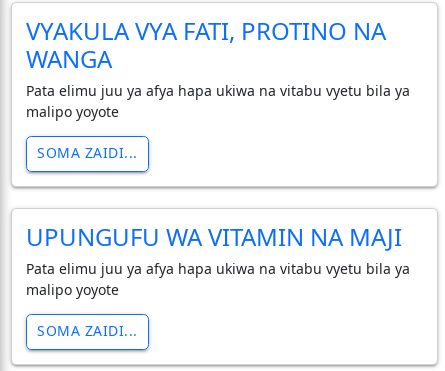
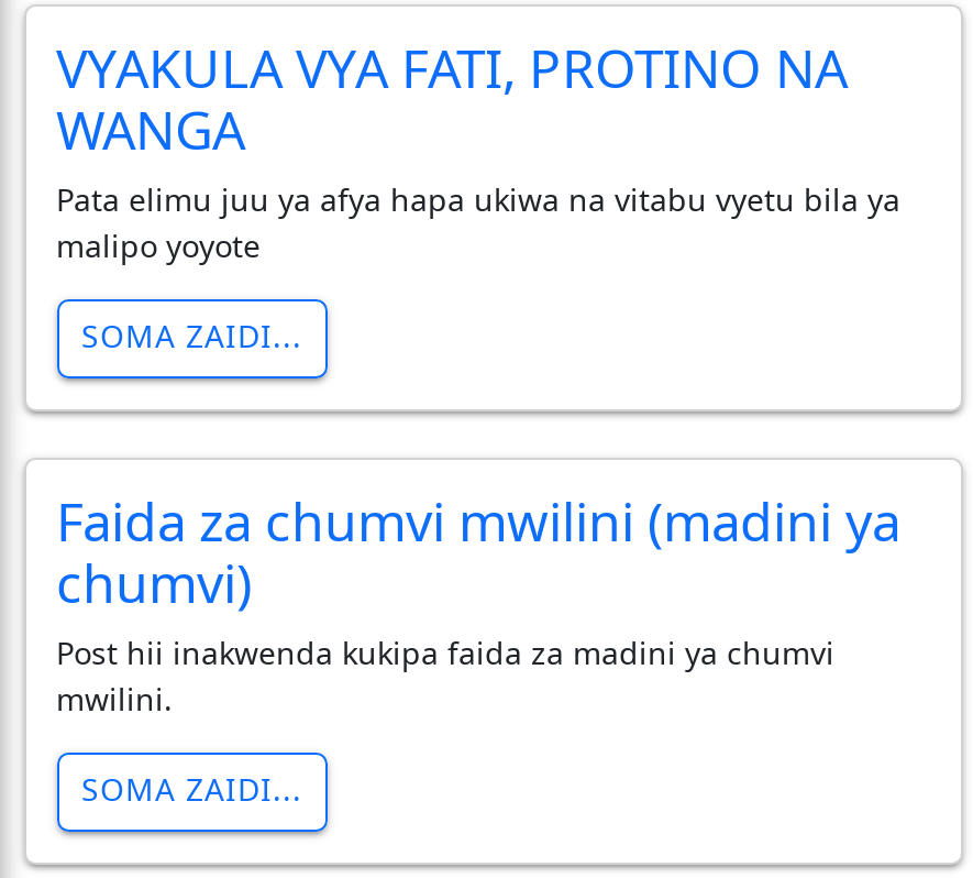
[25,220,409,299] UPUNGUFU WA VITAMIN NA MAJI | Pata elimu juu ya afya hapa ukiwa na vitabu vyetu bila ya | malipo yoyote -> [56,484,900,719] Faida za chumvi mwilini (madini ya | chumvi) | Post hii inakwenda kukipa faida za madini ya chumvi | mwilini.

